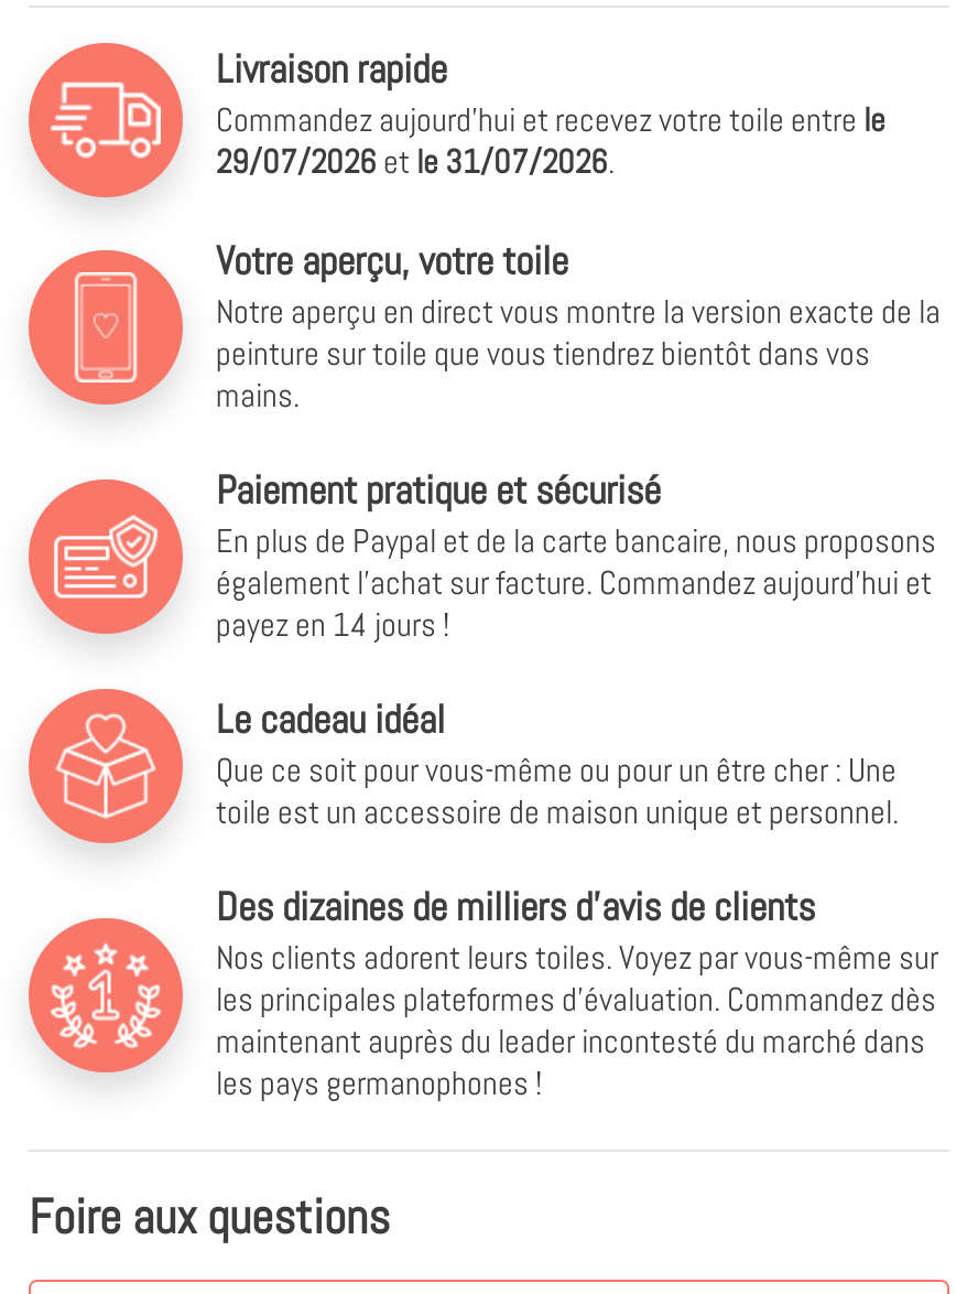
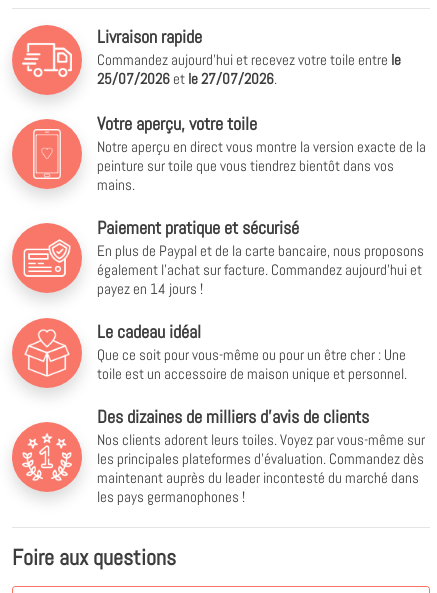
[216,140,615,182] 29/07/2026 et le 31/07/2026. -> [97,69,277,88] 25/07/2026 et le 27/07/2026.

